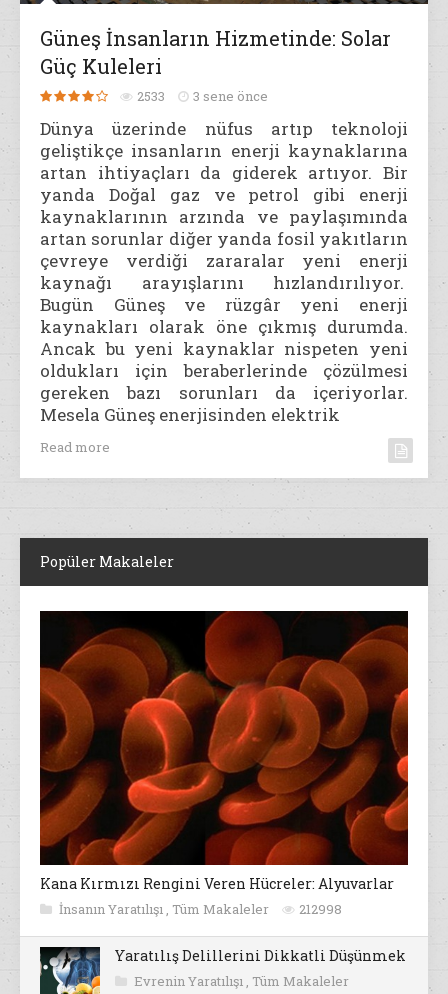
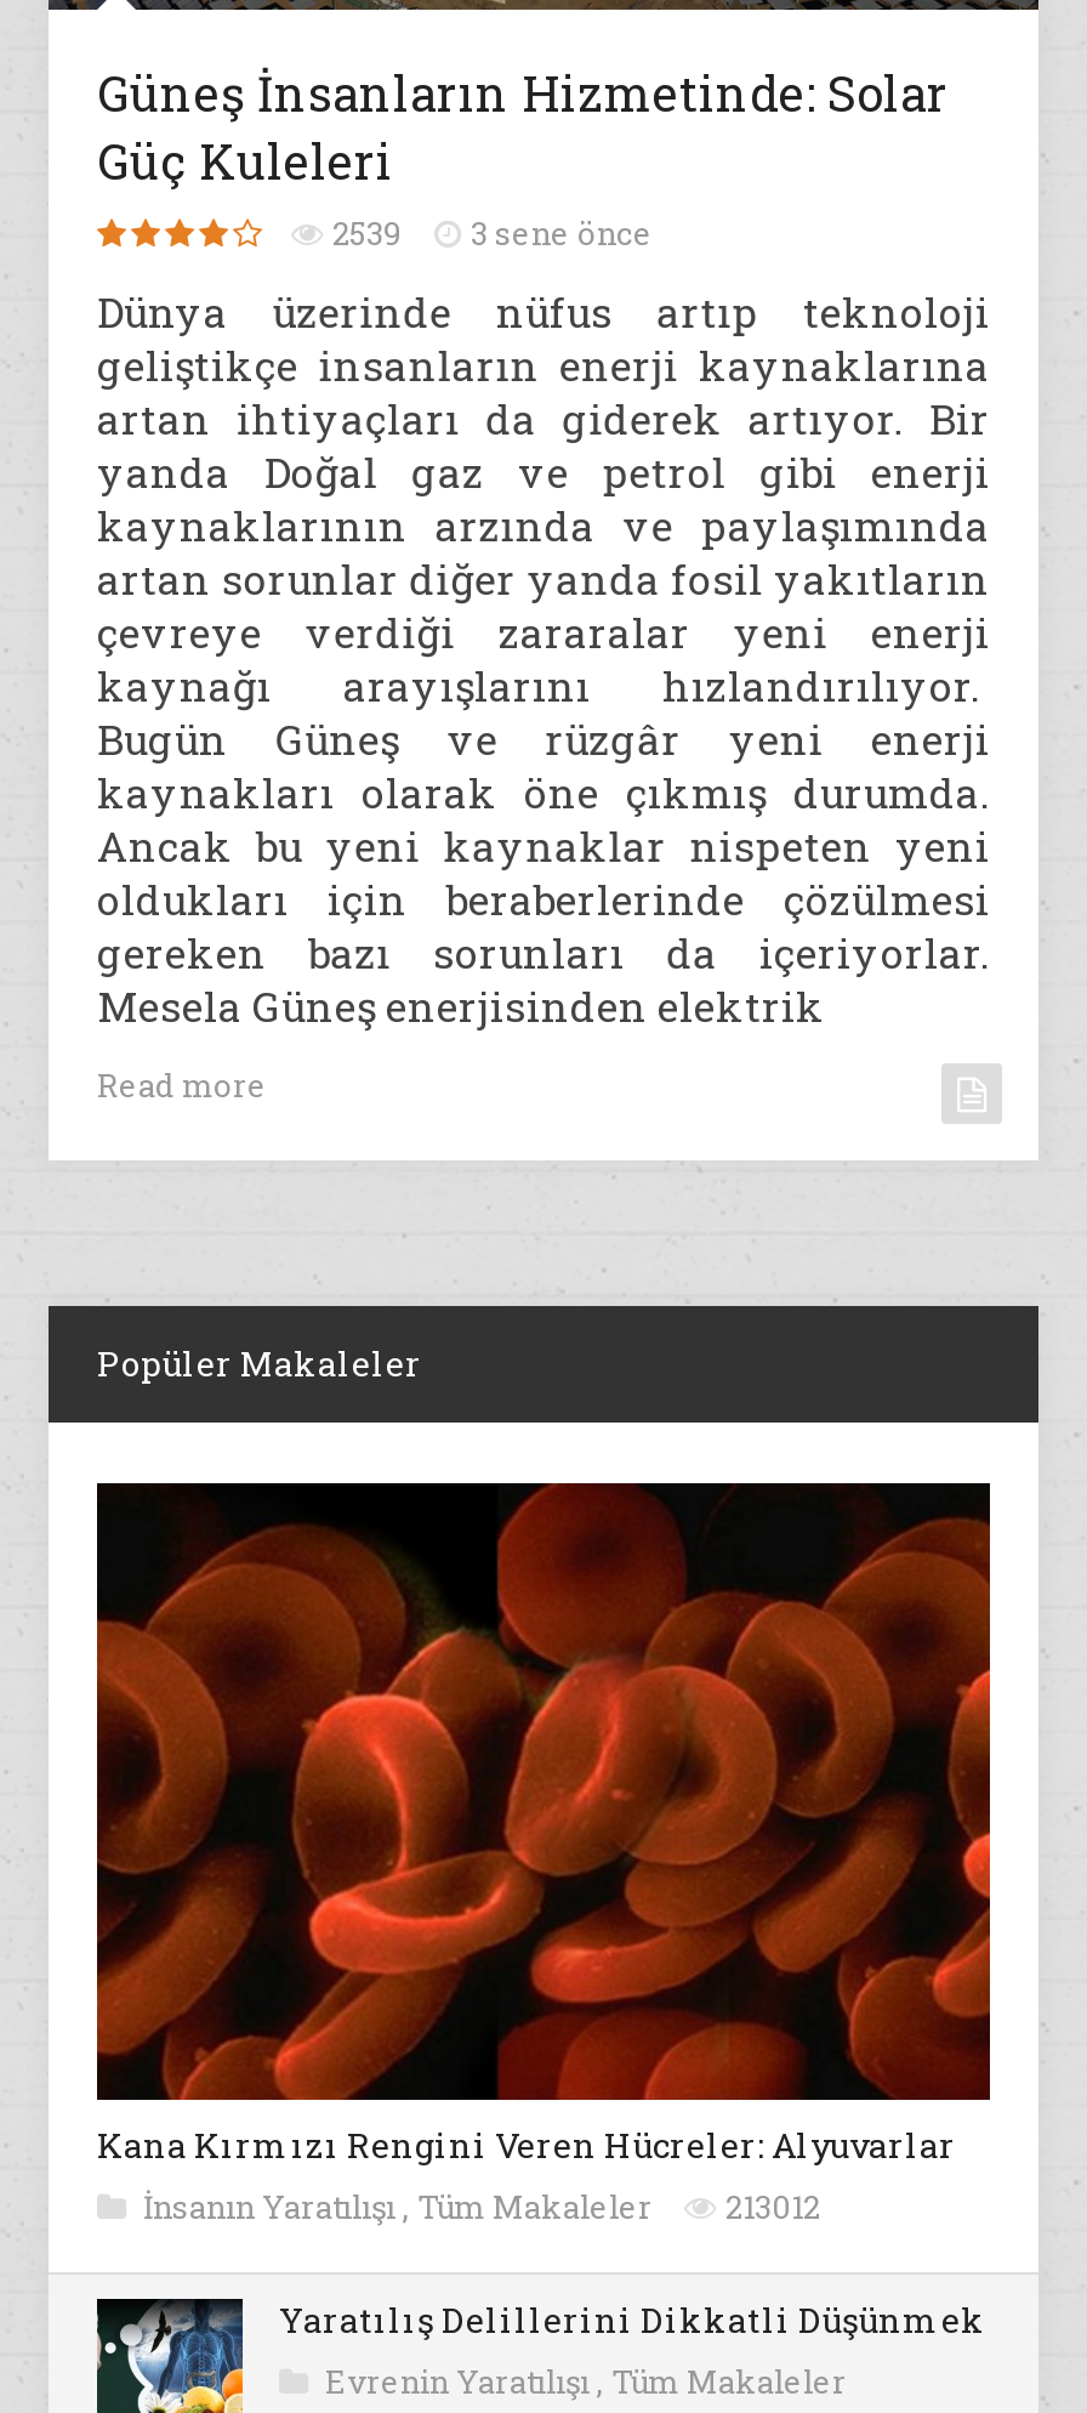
[137,87,268,105] 2533 3 sene önce -> [332,210,653,254] 2539 3 sene önce
[59,900,342,918] İnsanın Yaratılışı, Tüm Makaleler 212998 -> [143,2186,820,2230] İnsanın Yaratılışı, Tüm Makaleler 213012

